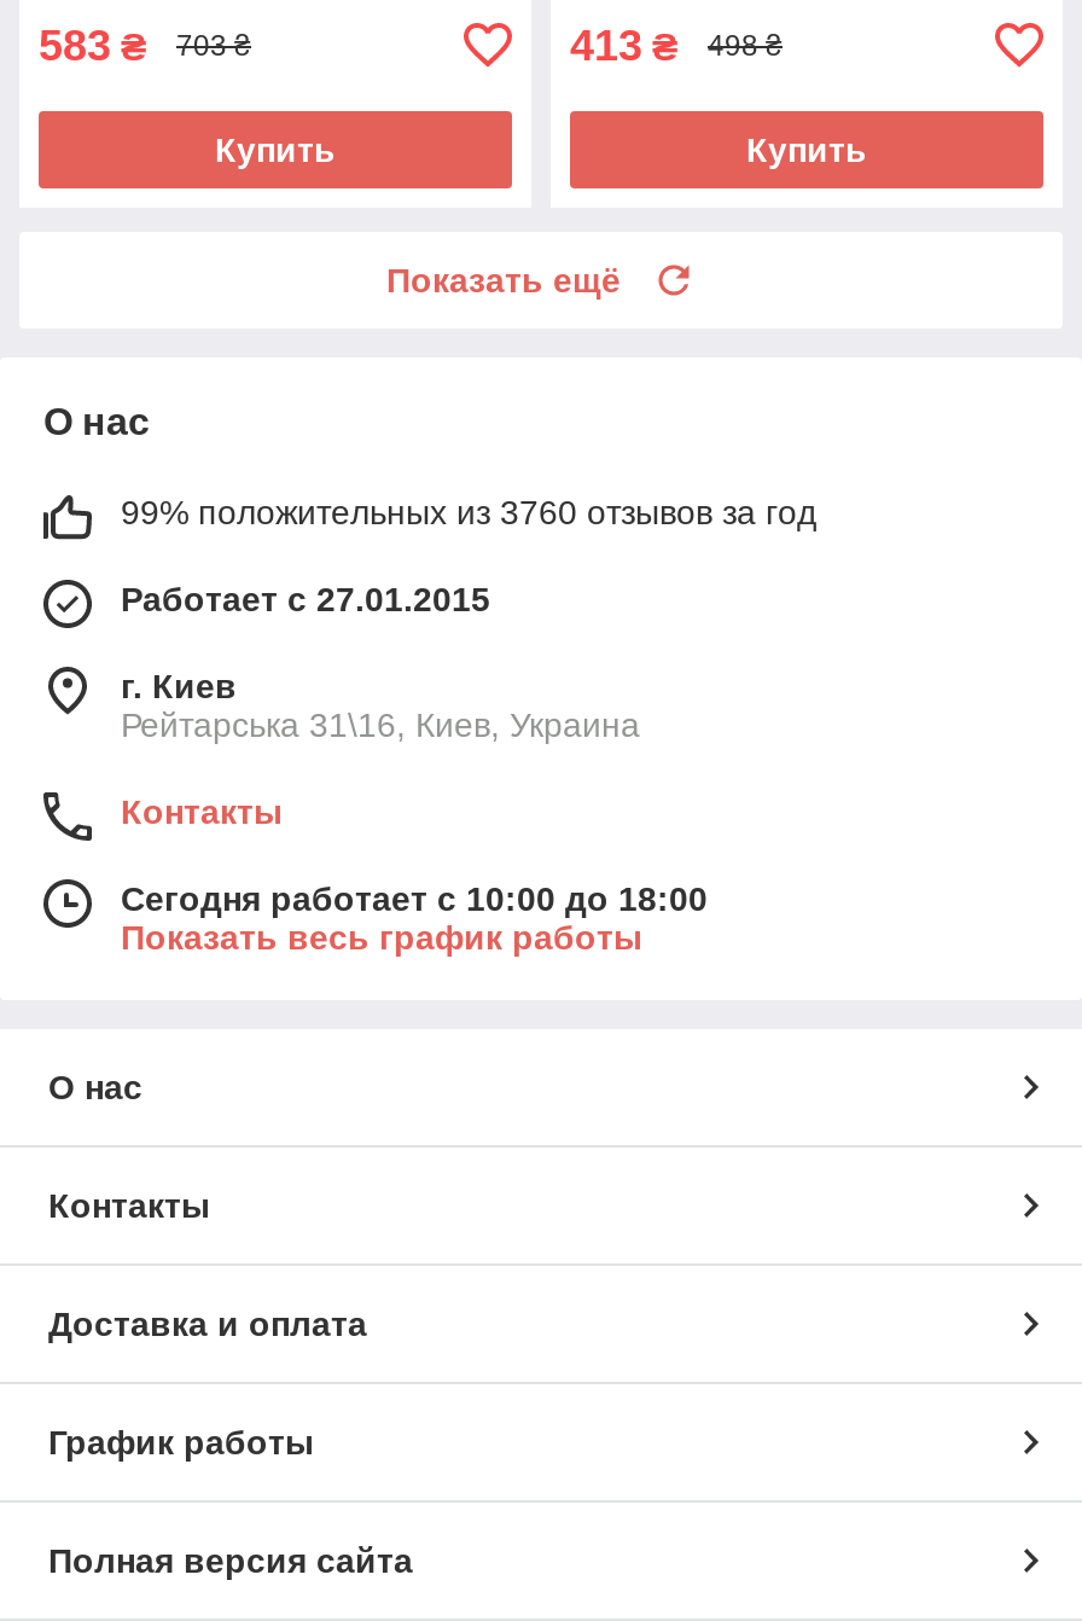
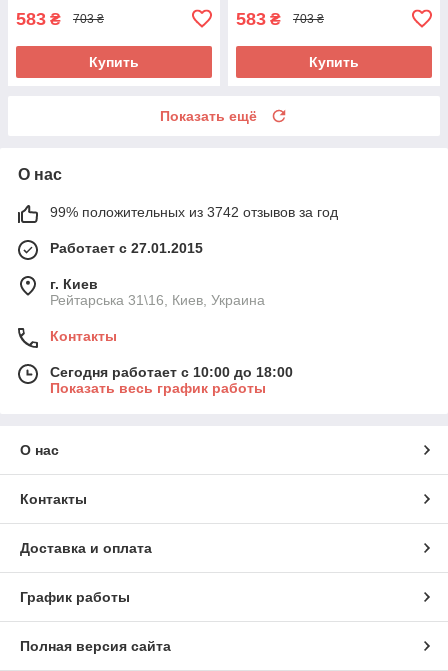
[570,21,679,70] 413 ₴ -> [236,9,281,29] 583 ₴
[708,30,783,64] 498 ₴ -> [293,12,324,26] 703 ₴
[121,492,816,531] 99% положительных из 3760 отзывов за год -> [50,204,338,220] 99% положительных из 3742 отзывов за год

